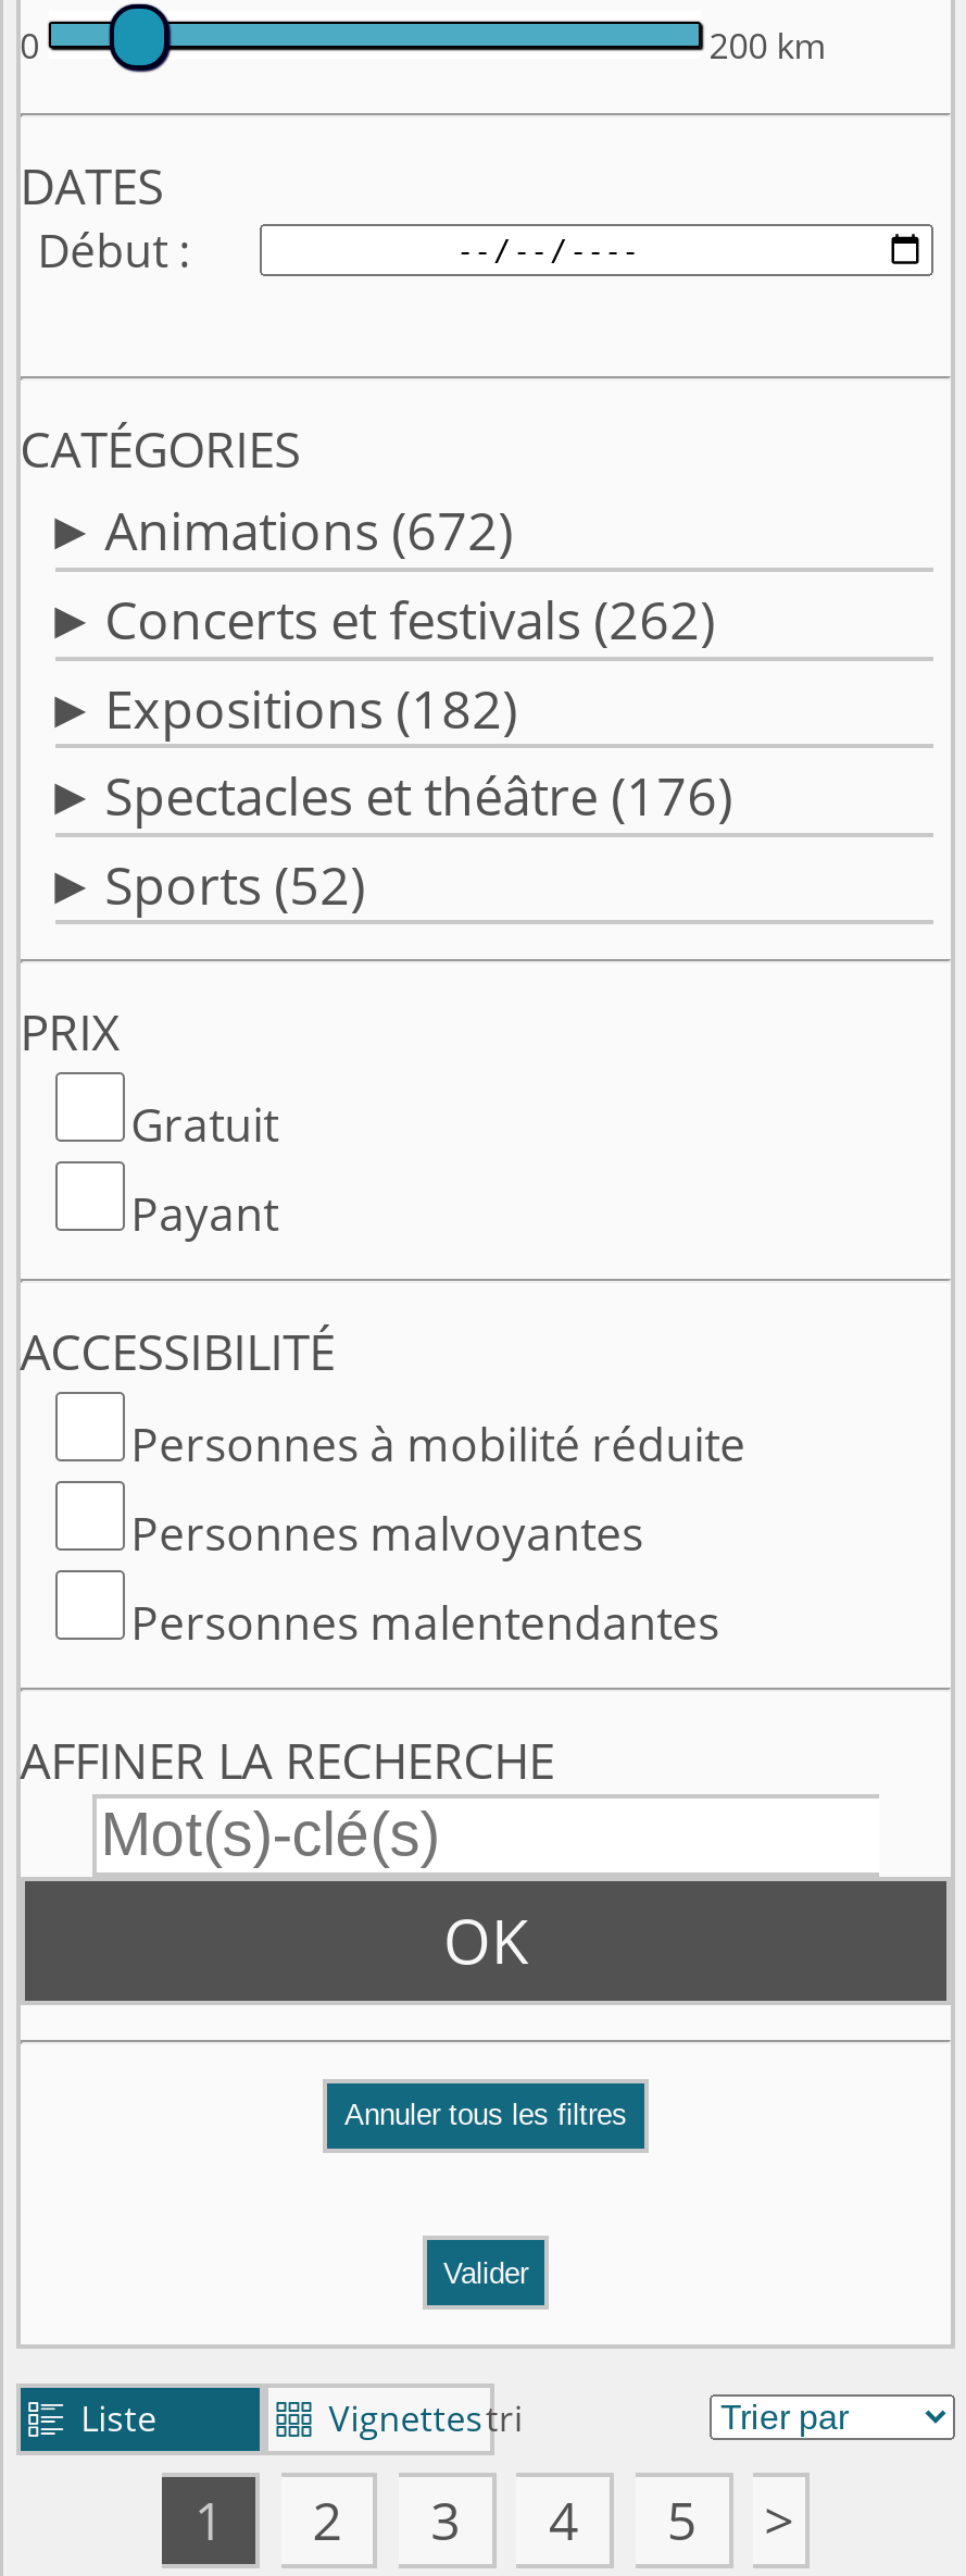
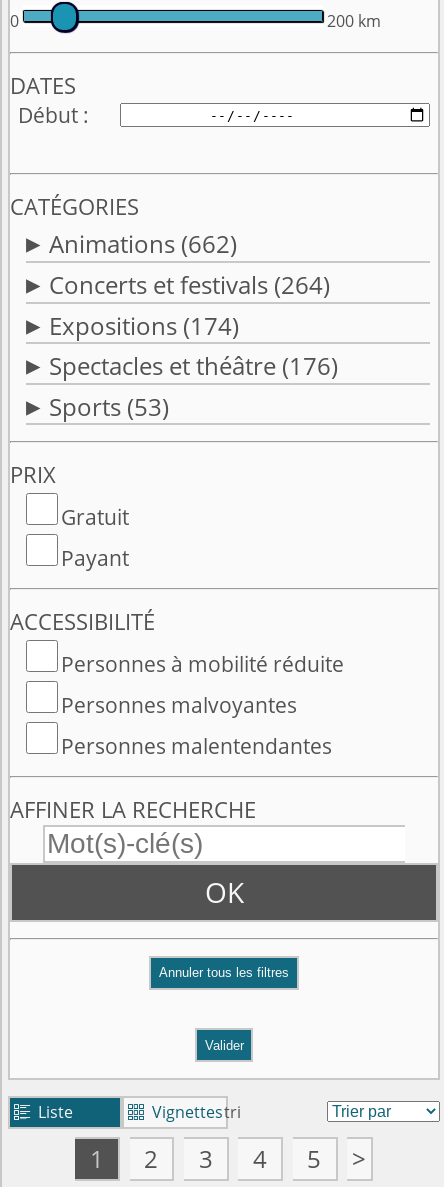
[105,495,513,566] Animations (672) -> [49,227,237,260] Animations (662)
[105,583,715,655] Concerts et festivals (262) -> [49,268,330,301] Concerts et festivals (264)
[105,671,517,743] Expositions (182) -> [49,309,239,342] Expositions (174)
[105,848,365,919] Sports (52) -> [49,390,169,423] Sports (53)

